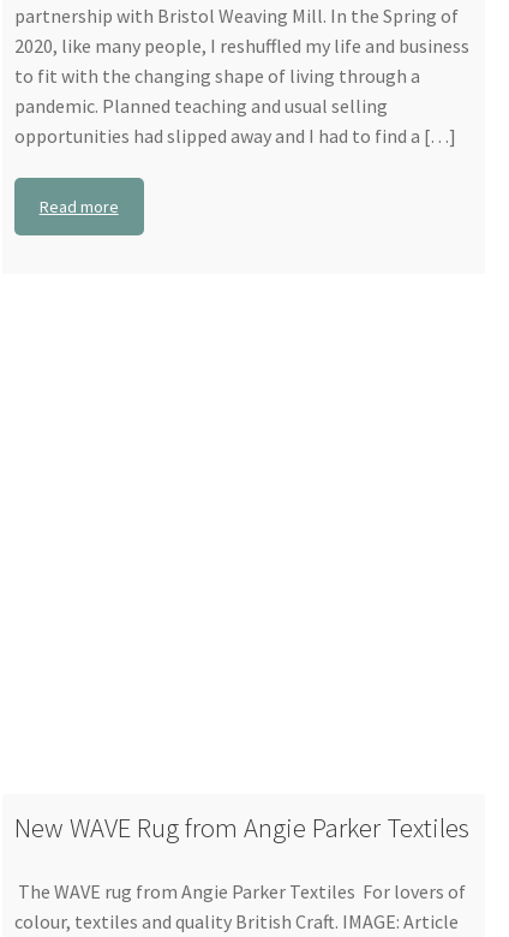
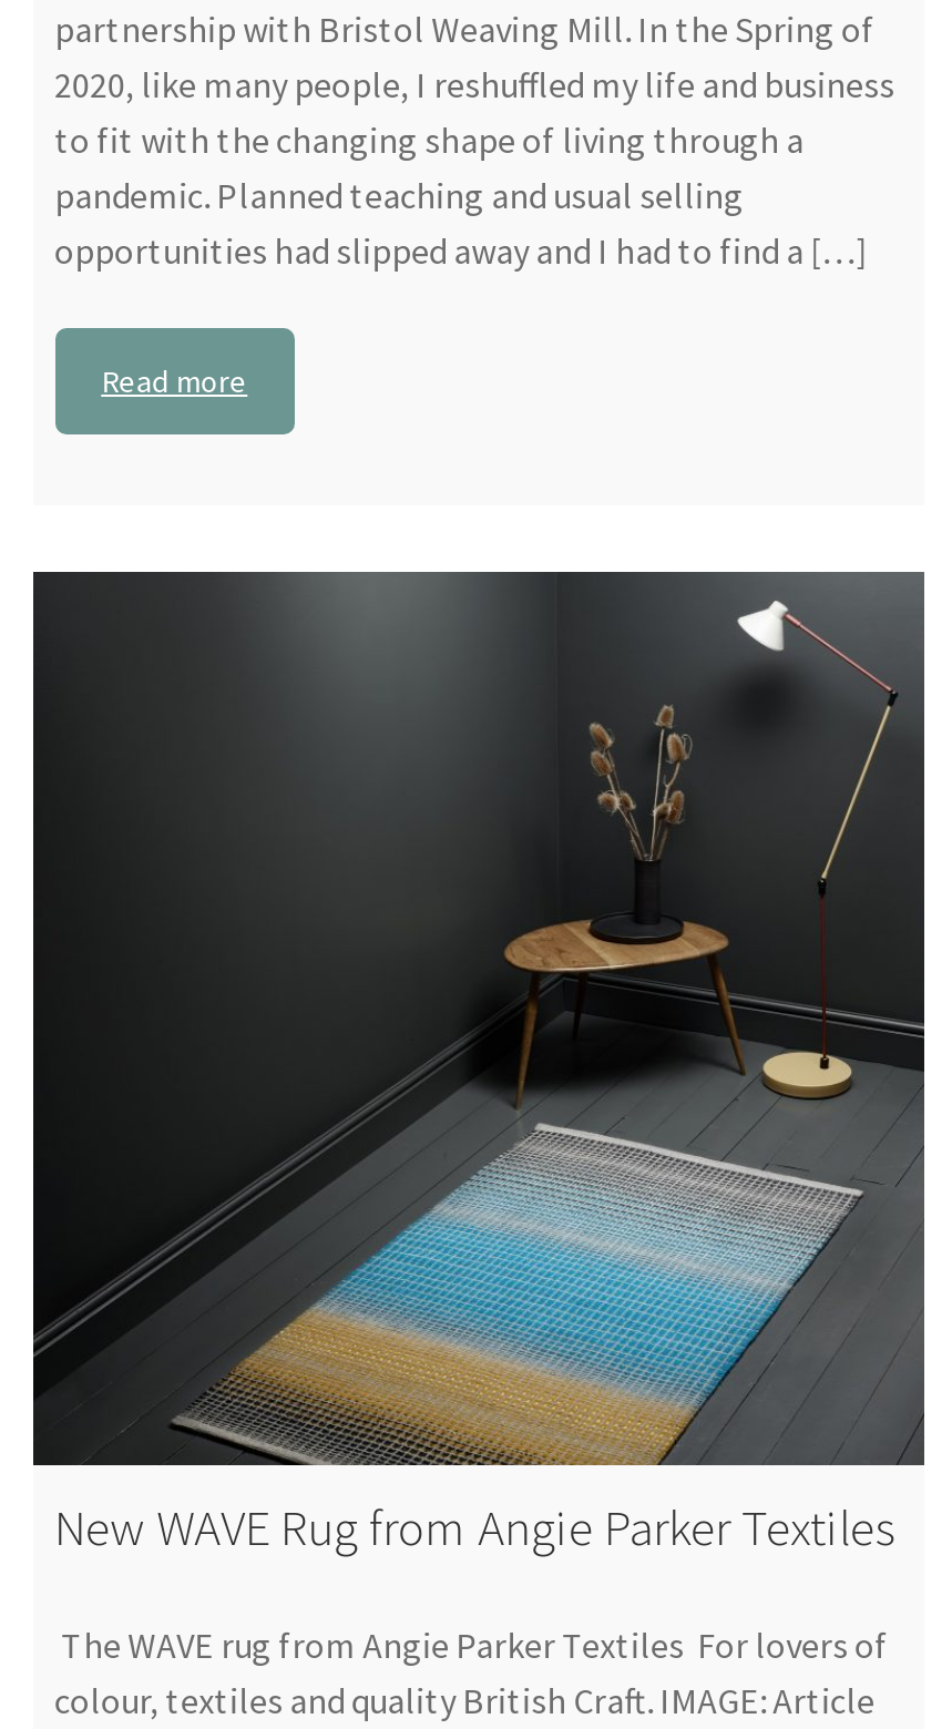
none -> [31,570,927,1467] [image]

